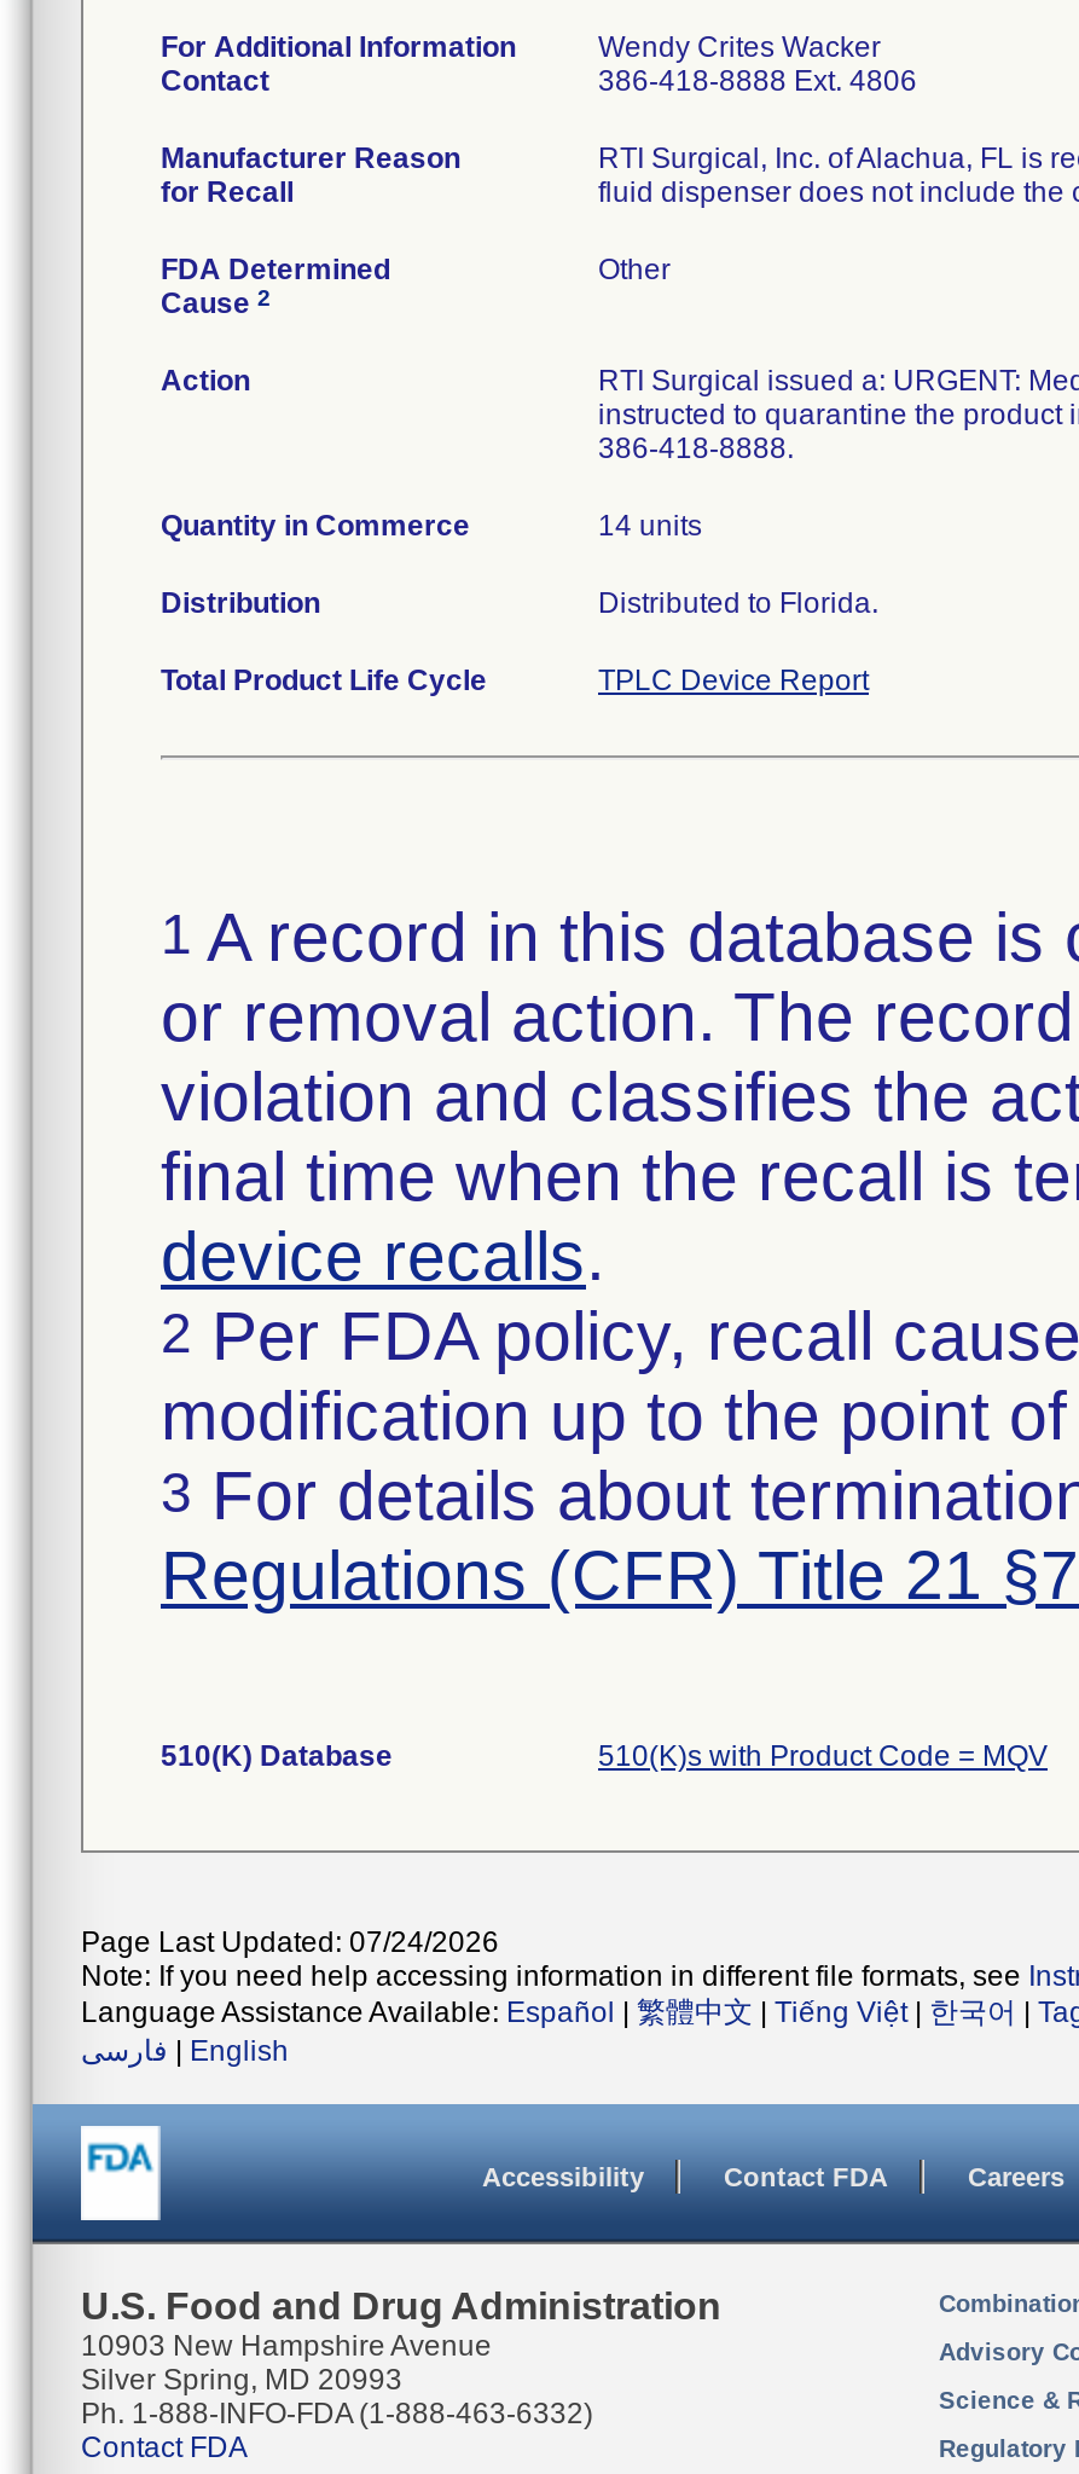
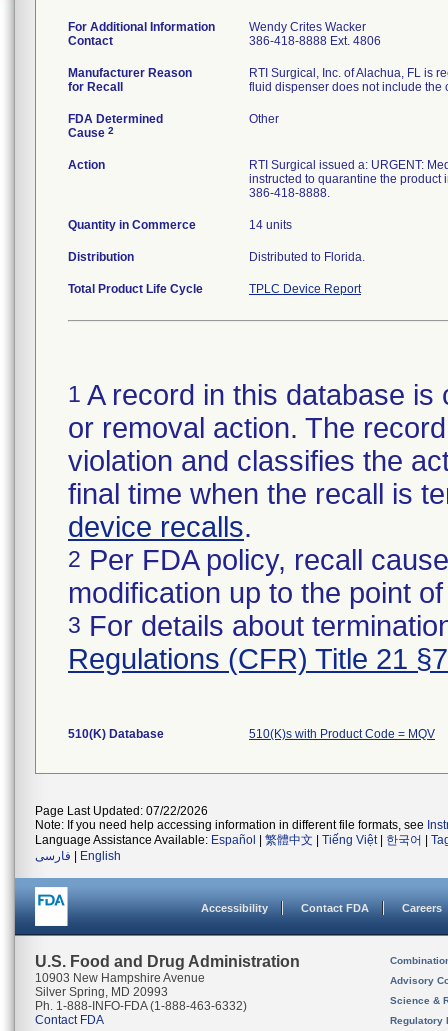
[81,1925,499,1959] Page Last Updated: 07/24/2026 -> [35,804,208,818] Page Last Updated: 07/22/2026

